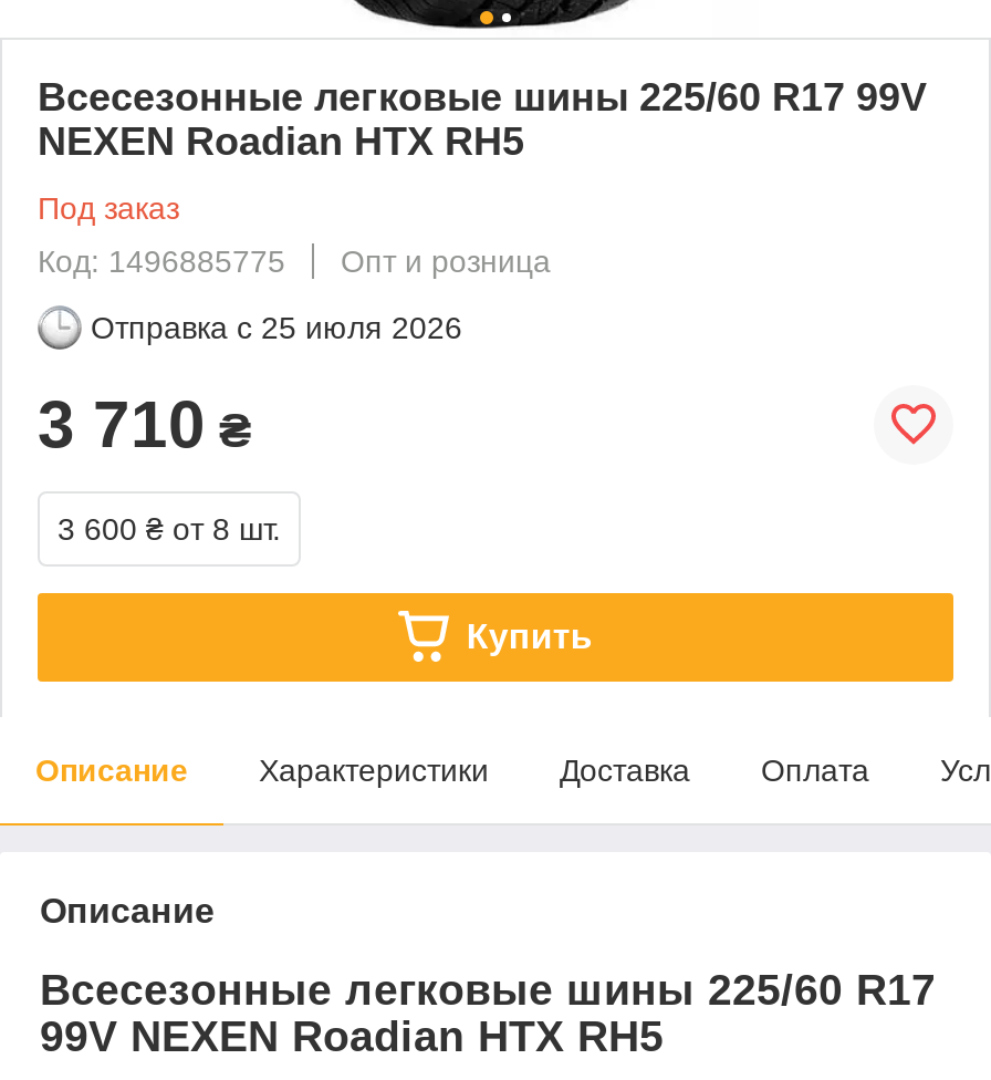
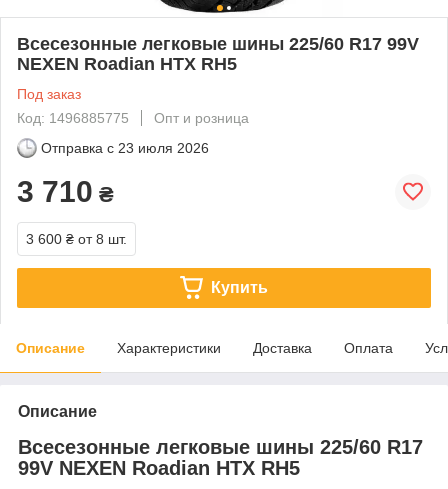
[91,309,462,345] Отправка с 25 июля 2026 -> [41,140,209,156] Отправка с 23 июля 2026

